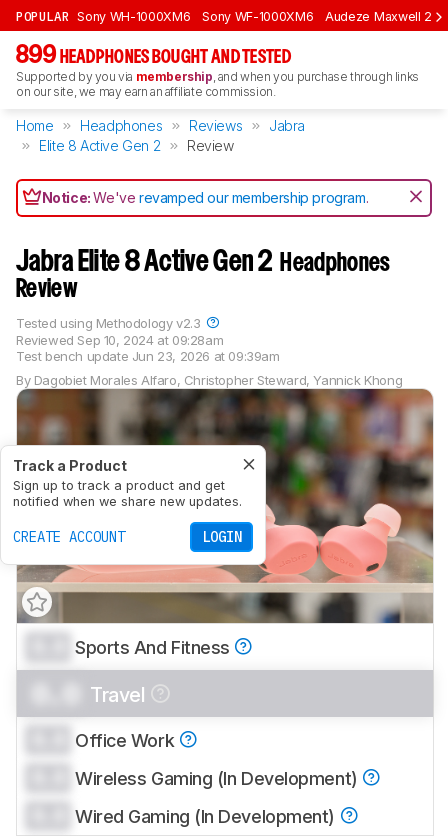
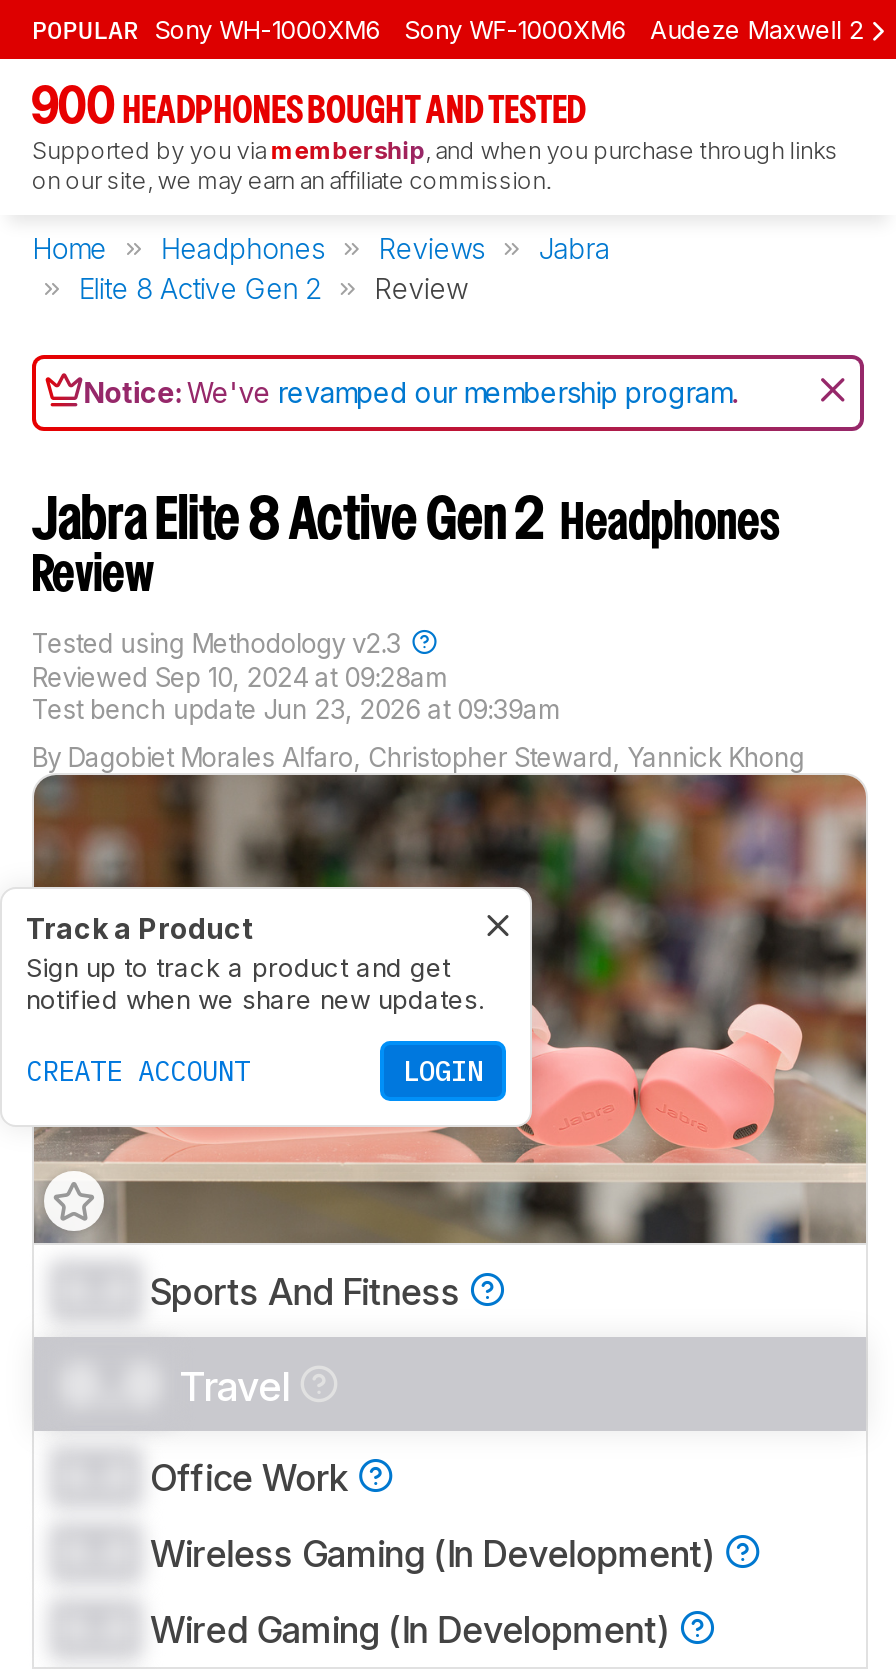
[16,45,291,67] 899 HEADPHONES BOUGHT AND TESTED -> [32,87,586,131] 900 HEADPHONES BOUGHT AND TESTED

